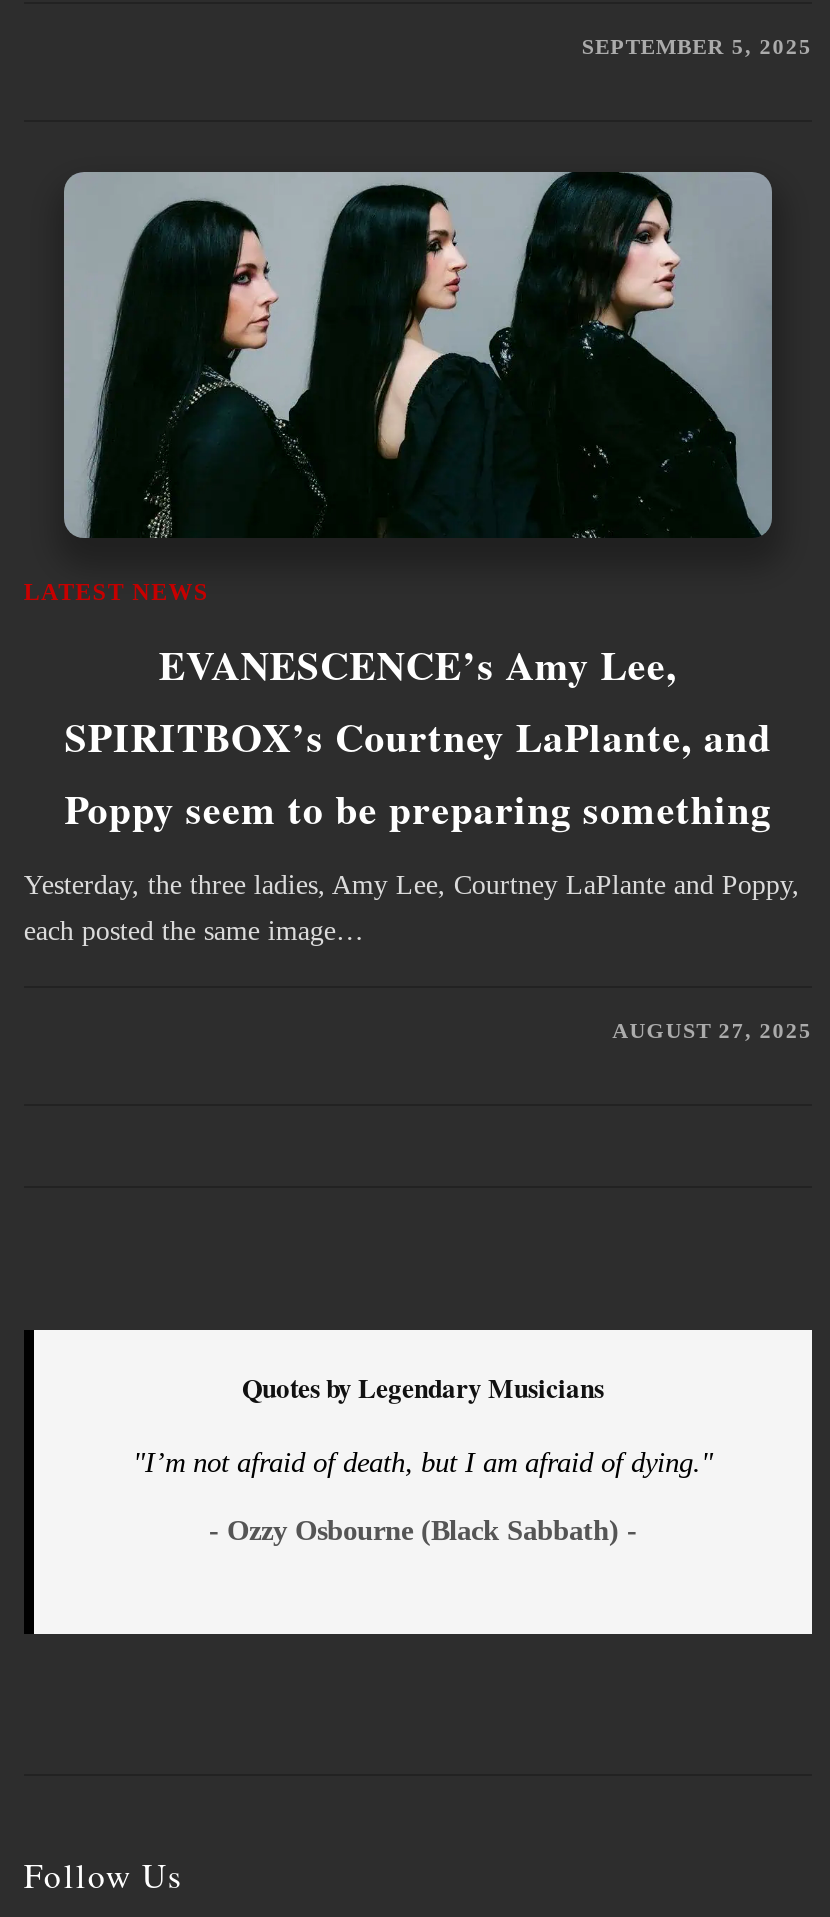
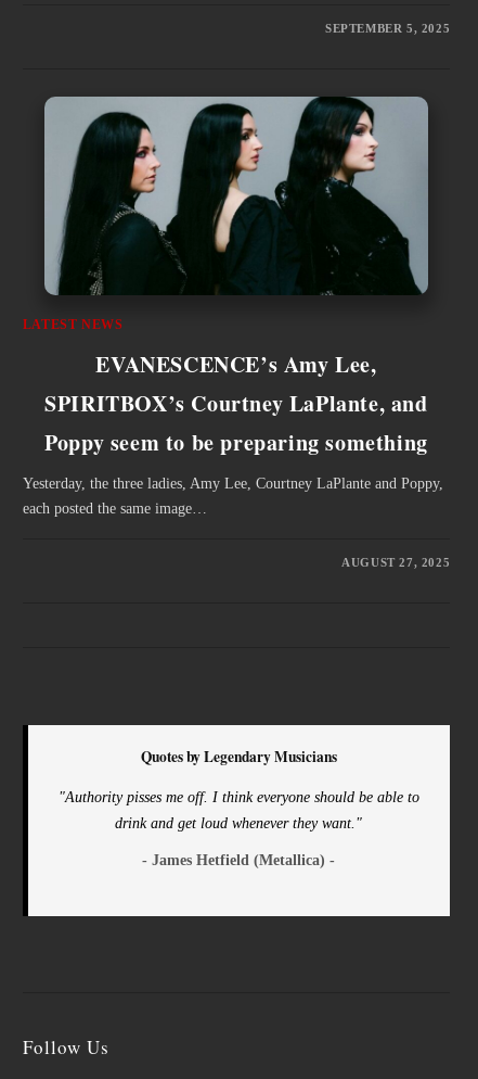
[133,1446,713,1546] "I’m not afraid of death, but I am afraid of dying." | - Ozzy Osbourne (Black Sabbath) - -> [59,788,419,869] "Authority pisses me off. I think everyone should be able to | drink and get loud whenever they want." | - James Hetfield (Metallica) -

